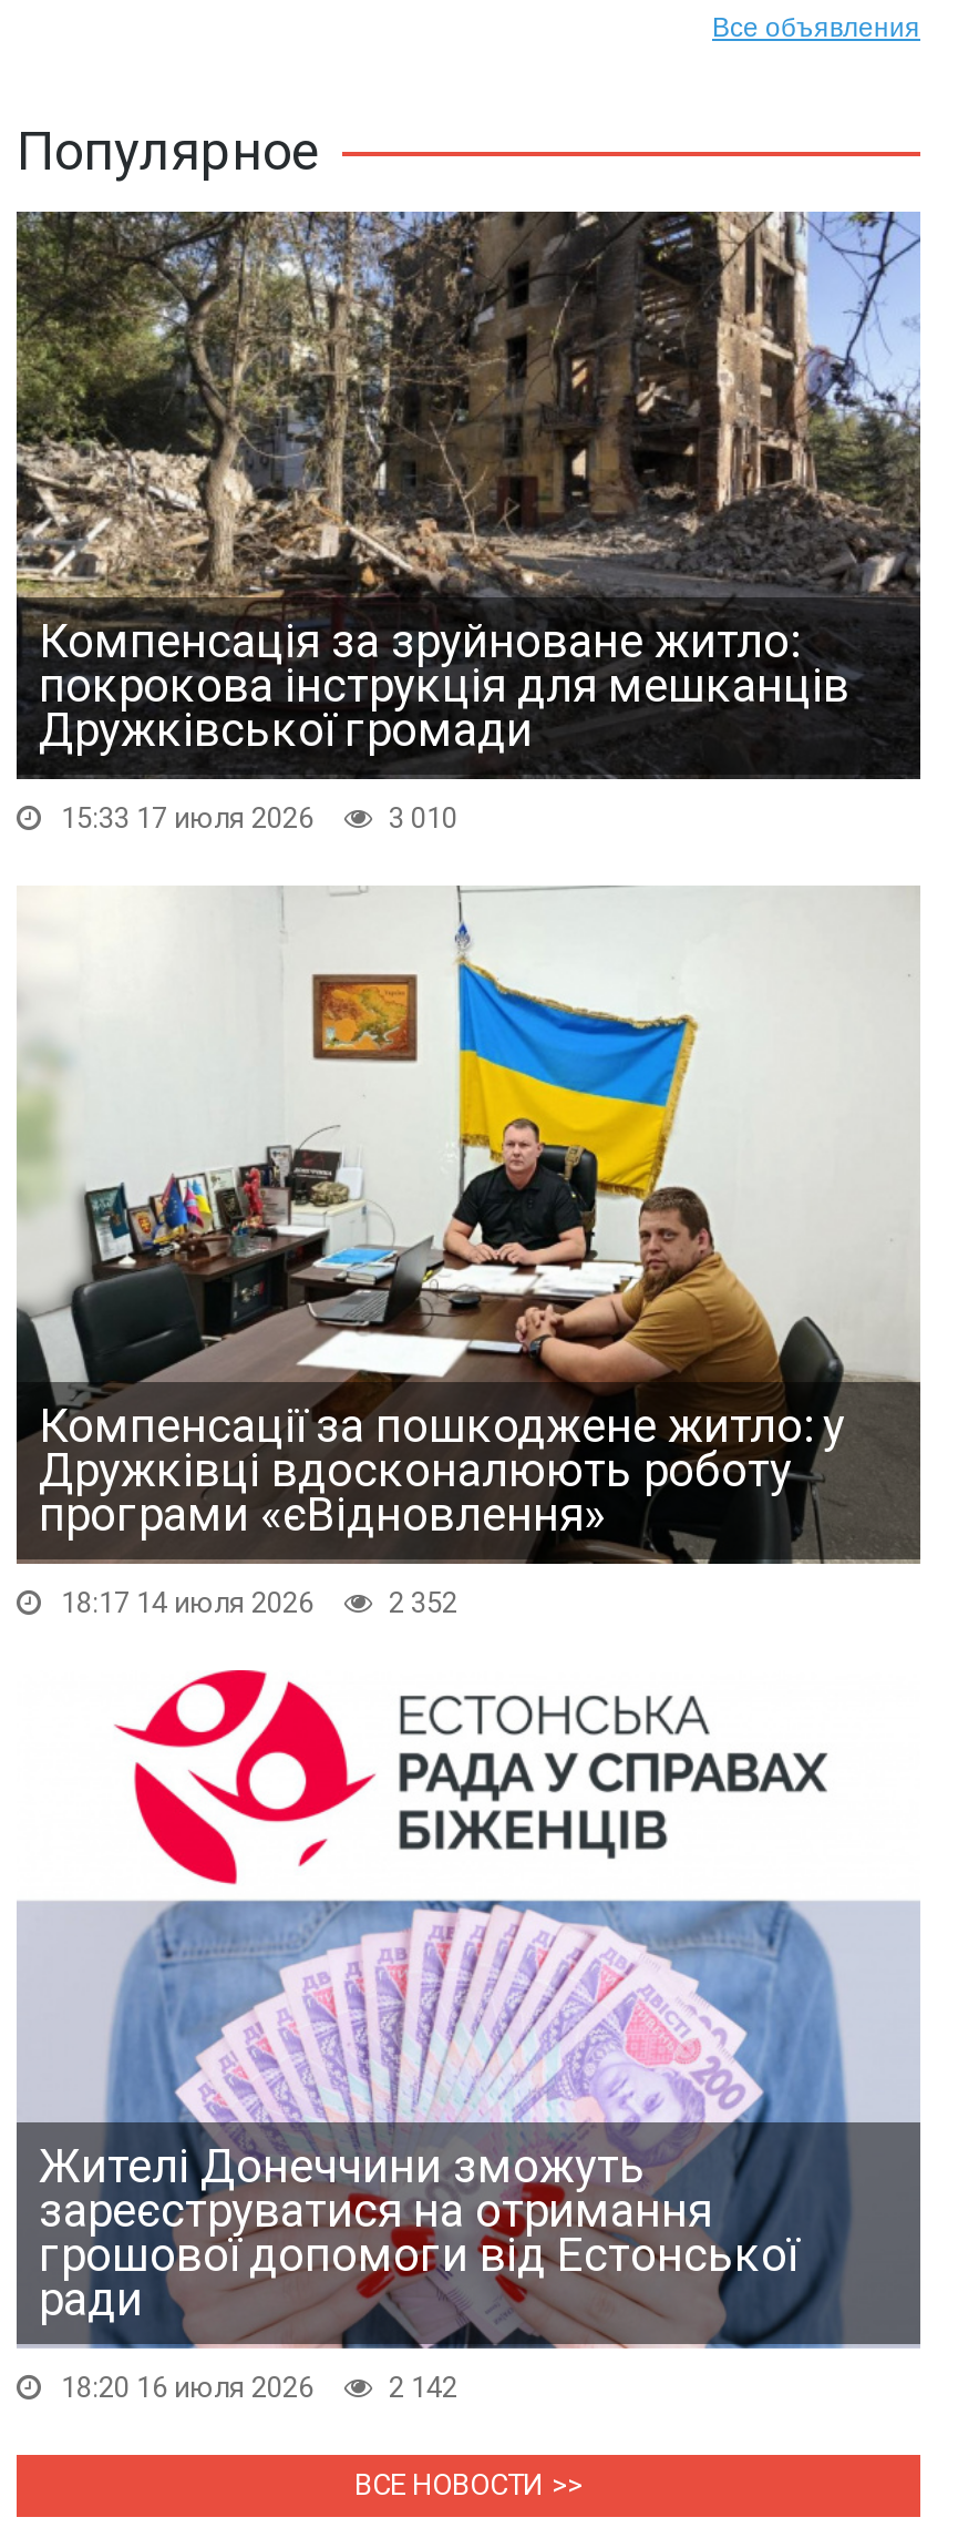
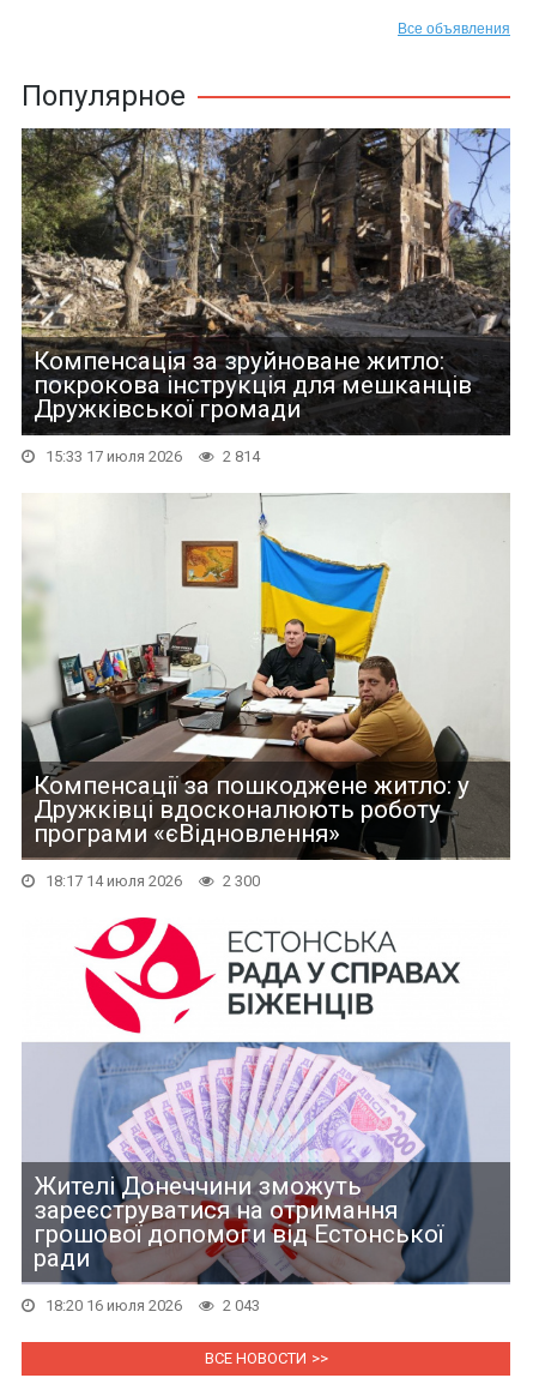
[389,802,457,835] 3 010 -> [223,448,260,466] 2 814
[389,1586,457,1620] 2 352 -> [223,872,260,890] 2 300
[389,2371,457,2404] 2 142 -> [223,1297,260,1315] 2 043

